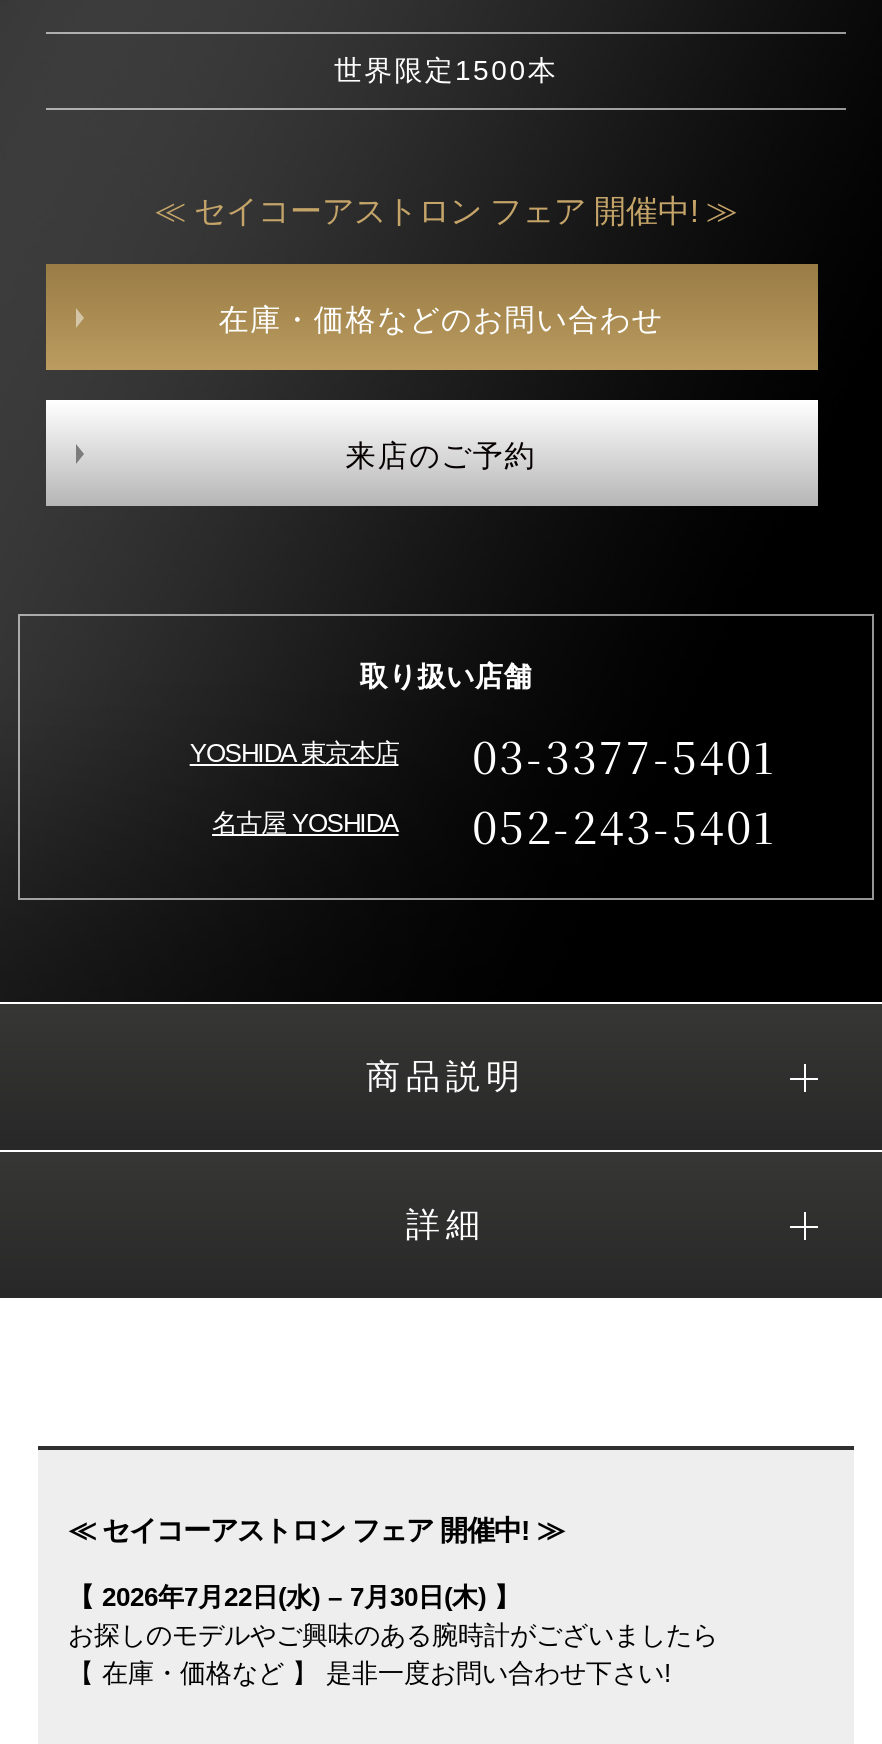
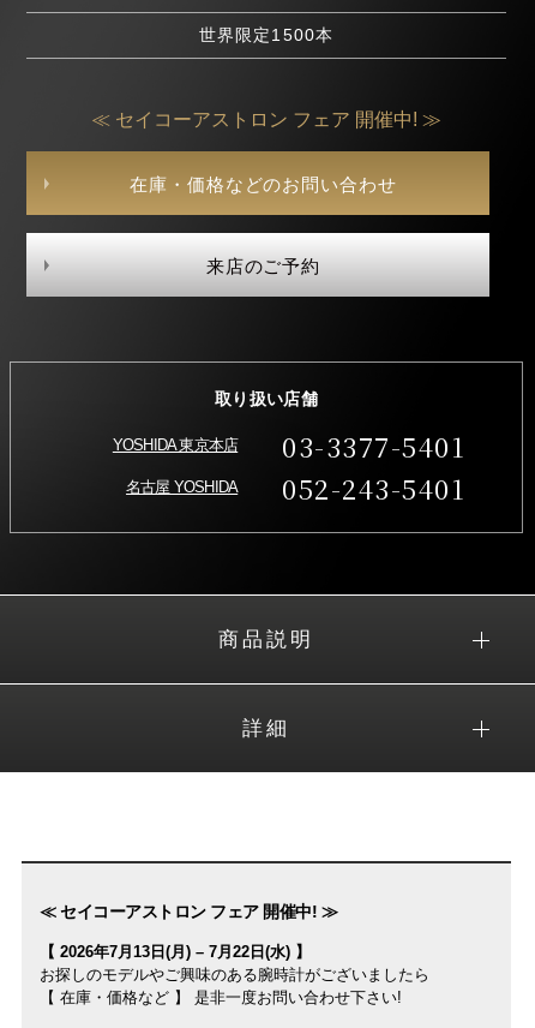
[68,1582,520,1612] 【 2026年7月22日(水) – 7月30日(木) 】 -> [40,943,311,961] 【 2026年7月13日(月) – 7月22日(水) 】

